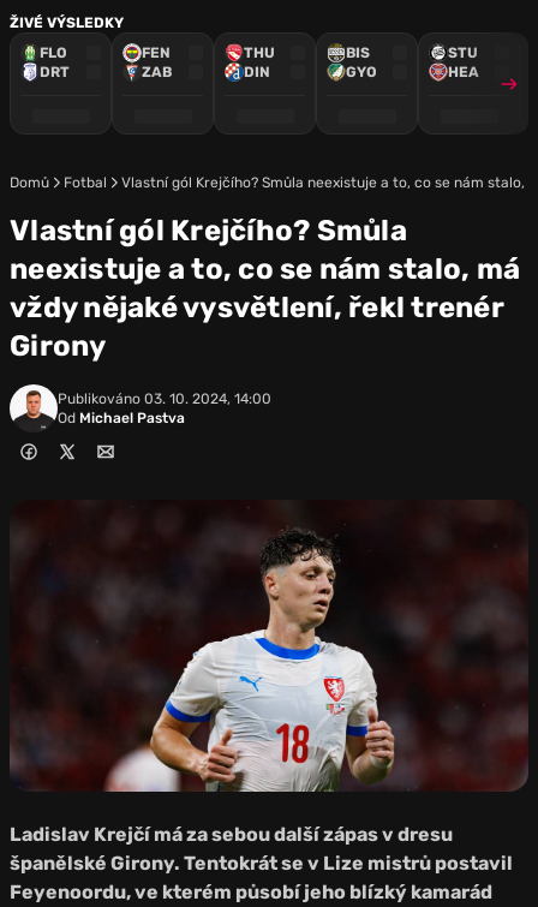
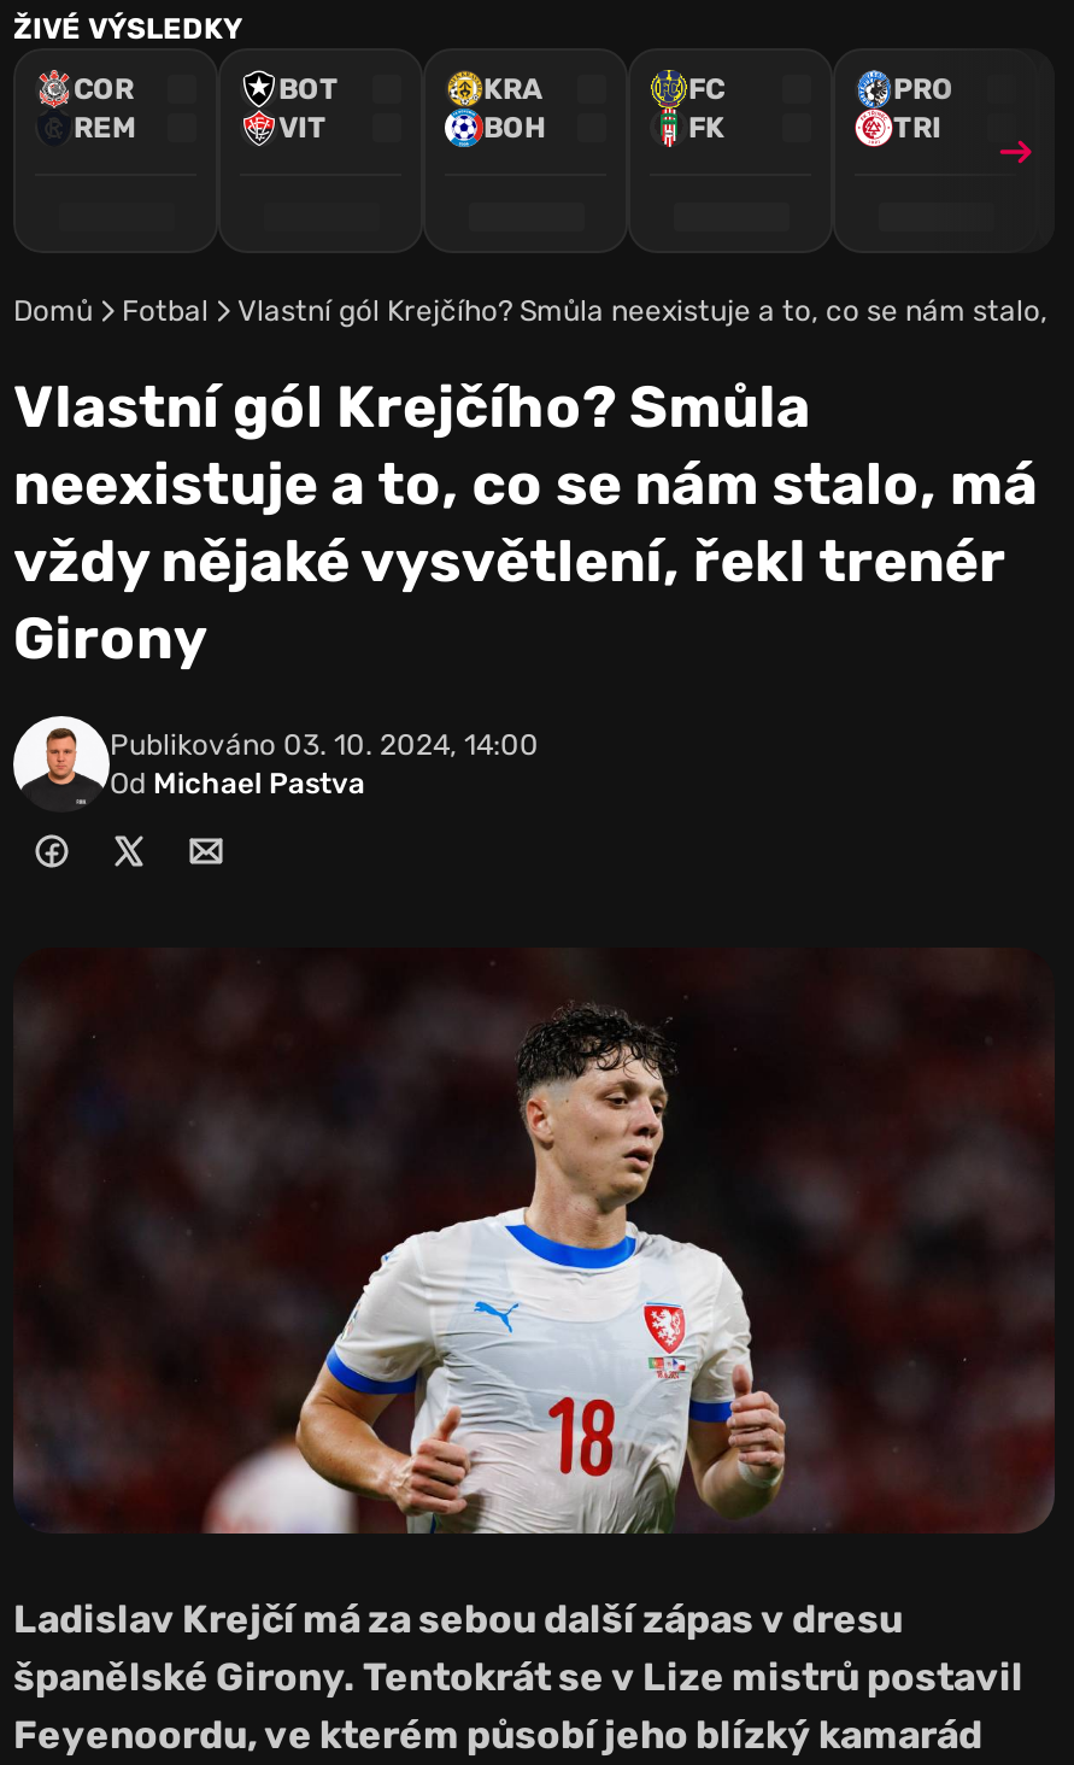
[40,44,70,80] FLO | DRT -> [74,72,136,145] COR | REM
[142,44,172,80] FEN | ZAB -> [278,72,339,145] BOT | VIT
[244,44,275,80] THU | DIN -> [483,72,546,145] KRA | BOH
[346,44,377,80] BIS | GYO -> [688,72,724,145] FC | FK
[448,44,479,80] STU | HEA -> [893,72,953,145] PRO | TRI

